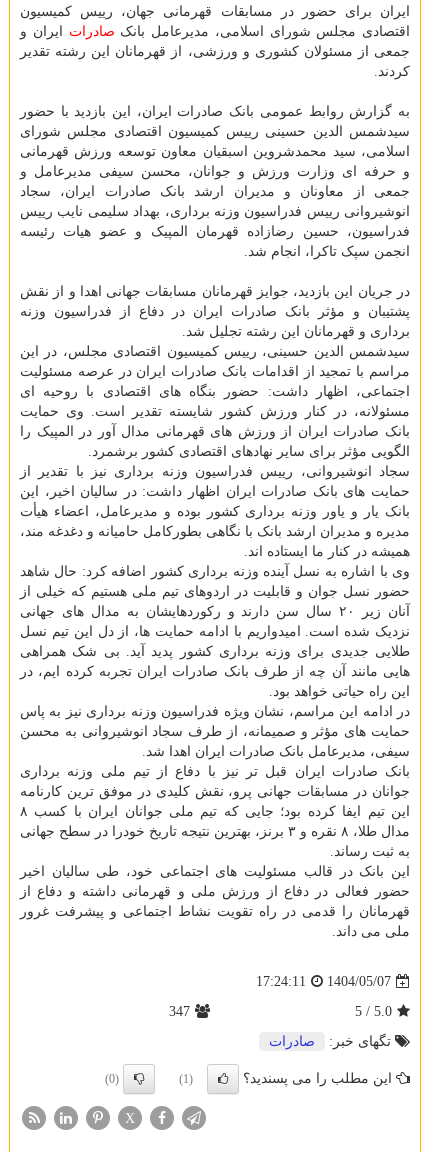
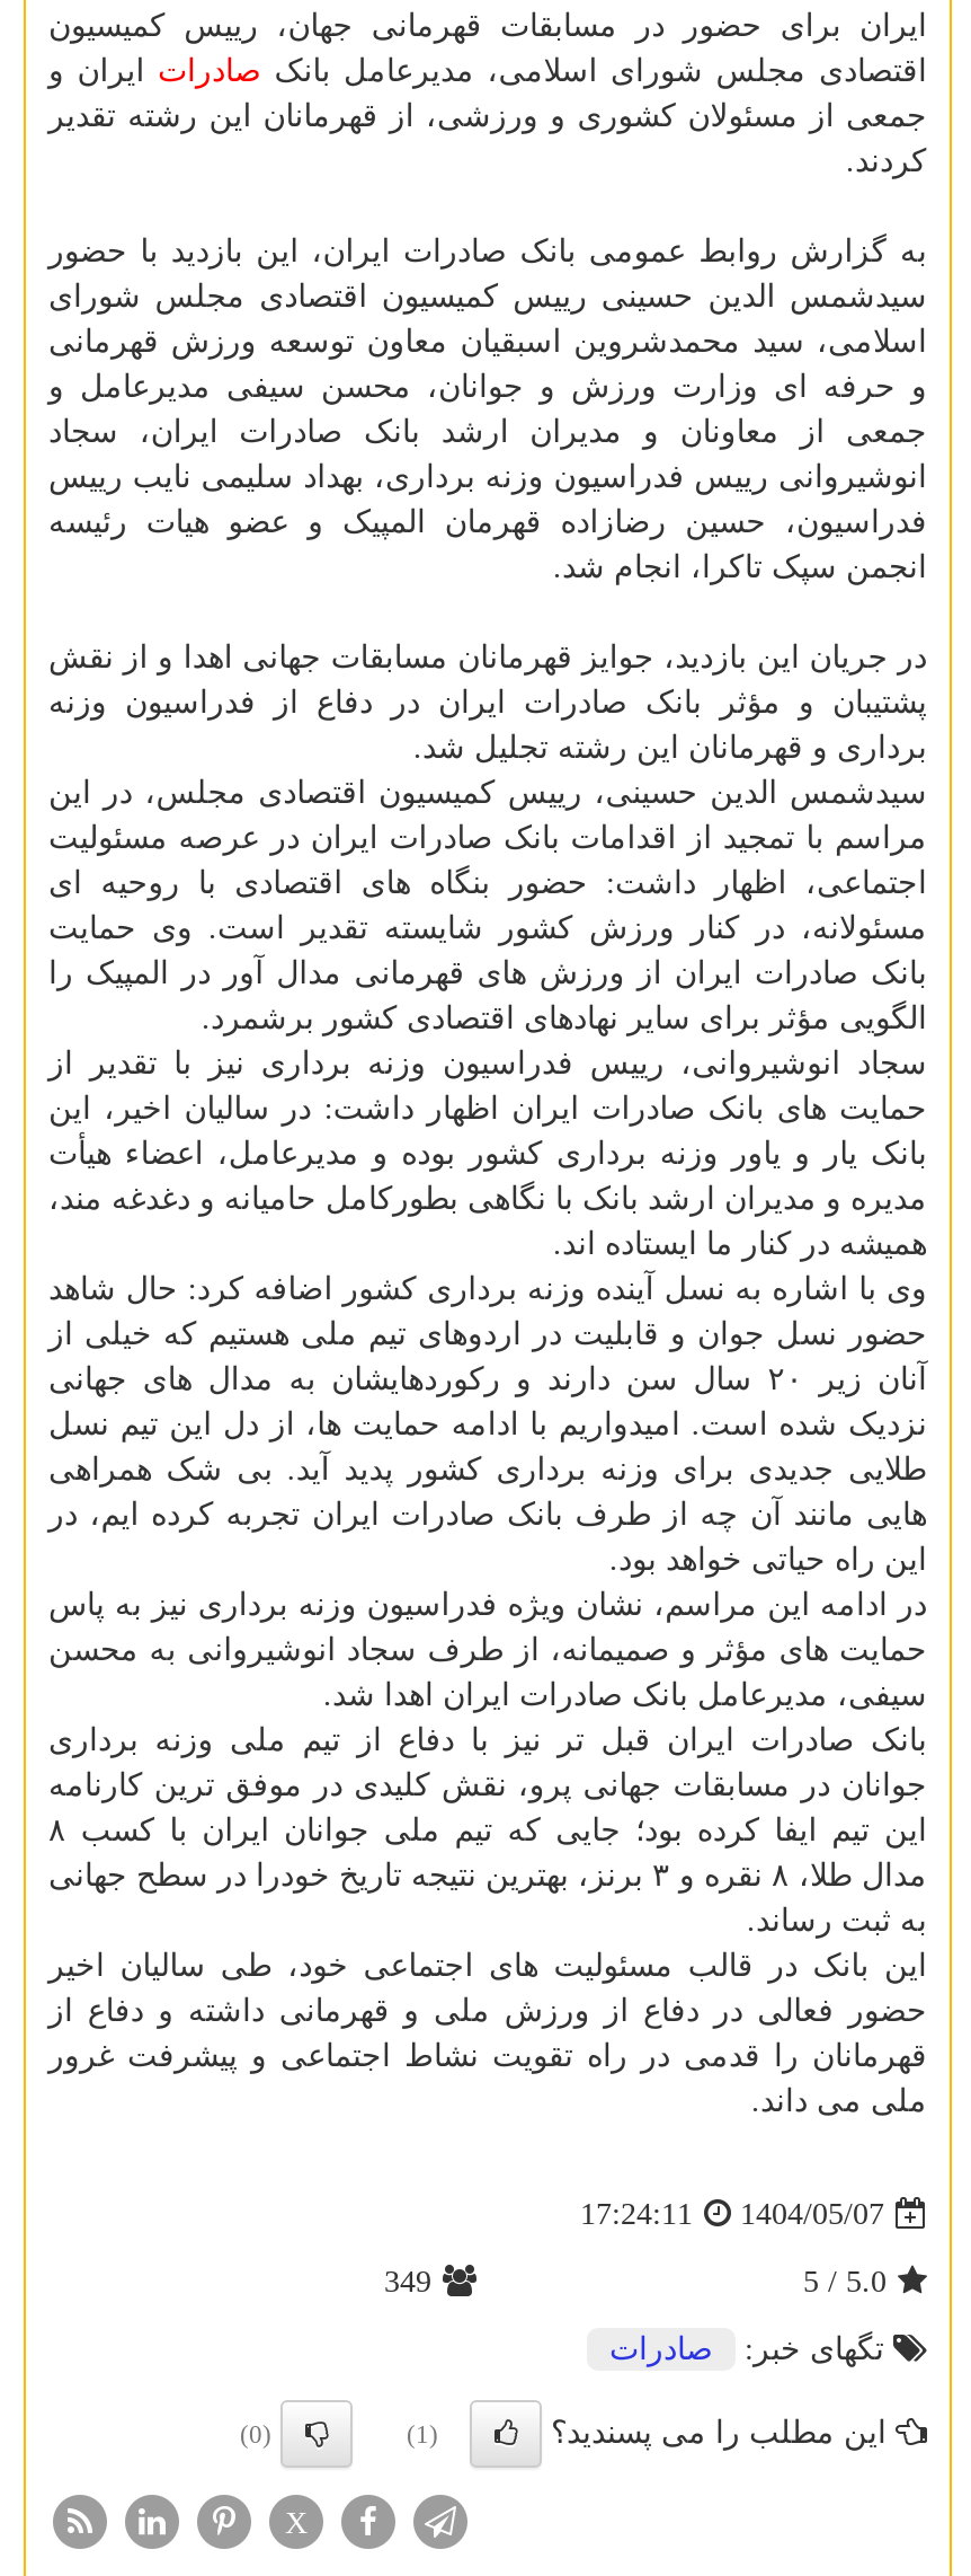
[169,1004,190,1019] 347 -> [384,2266,431,2299] 349

